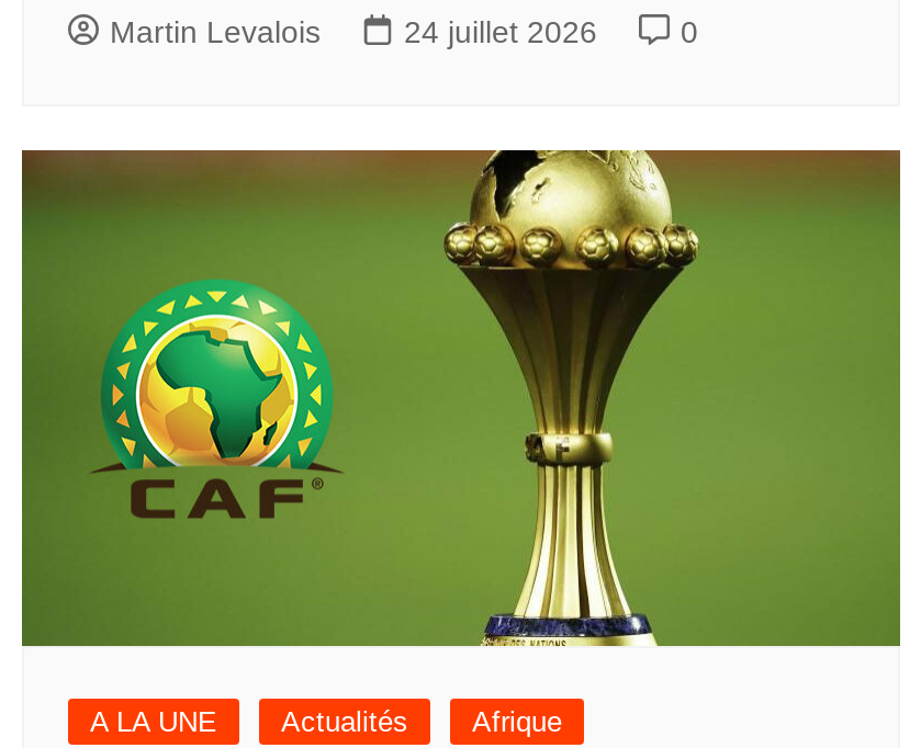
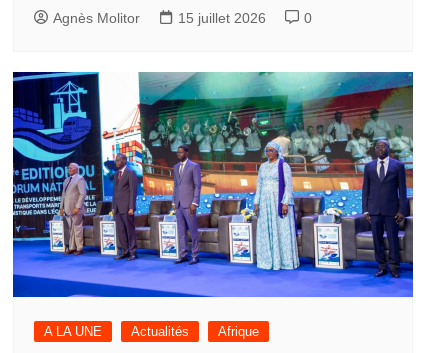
[110,16,597,51] Martin Levalois | 24 juillet 2026 -> [53,10,266,26] Agnès Molitor | 15 juillet 2026
[20,147,902,649] [image] -> [12,71,414,298] [image]

